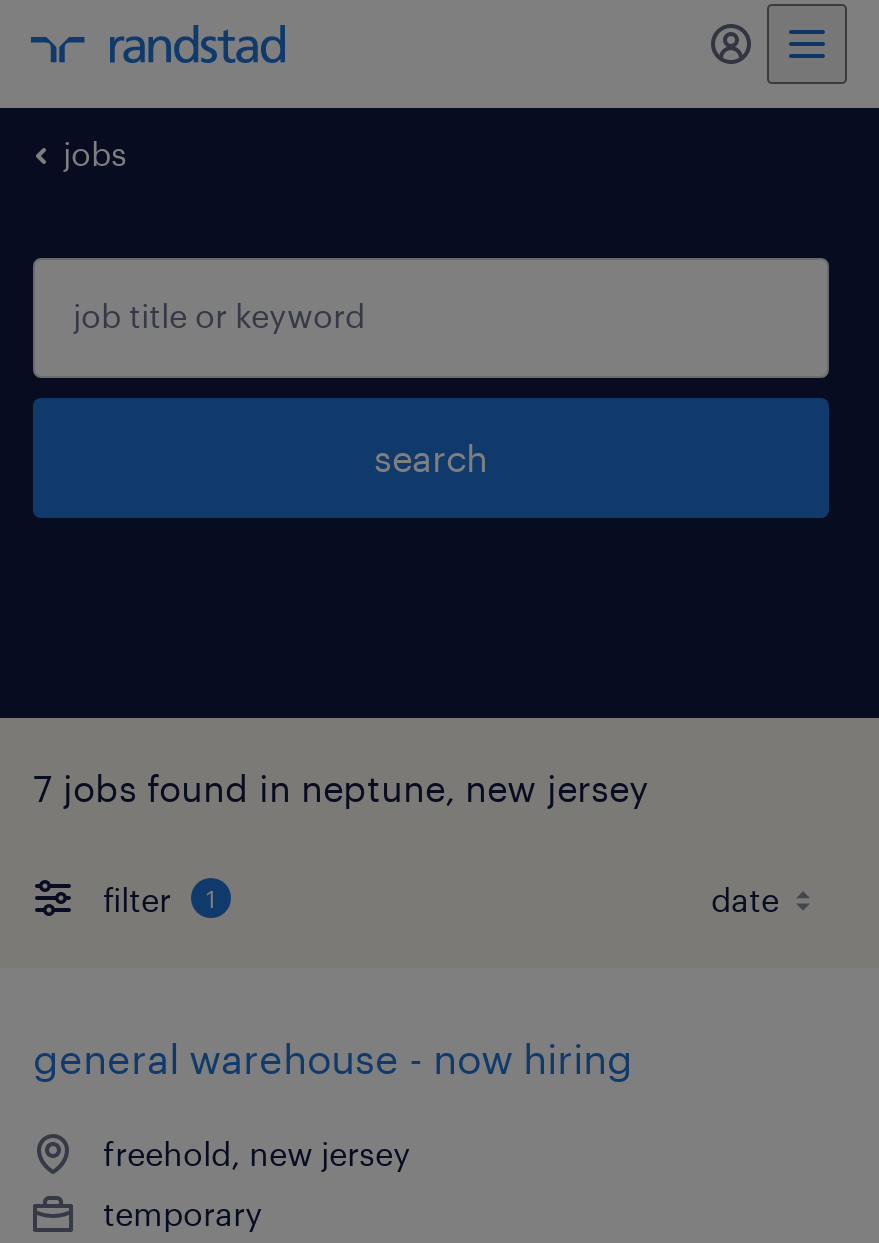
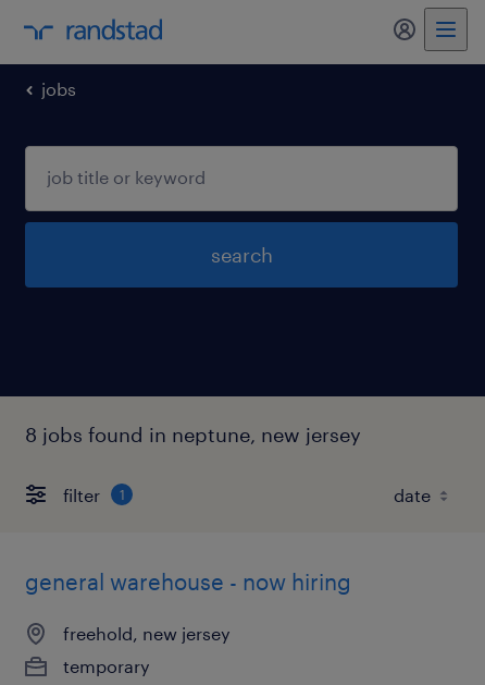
[33,766,649,810] 7 jobs found in neptune, new jersey -> [25,423,361,447] 8 jobs found in neptune, new jersey

